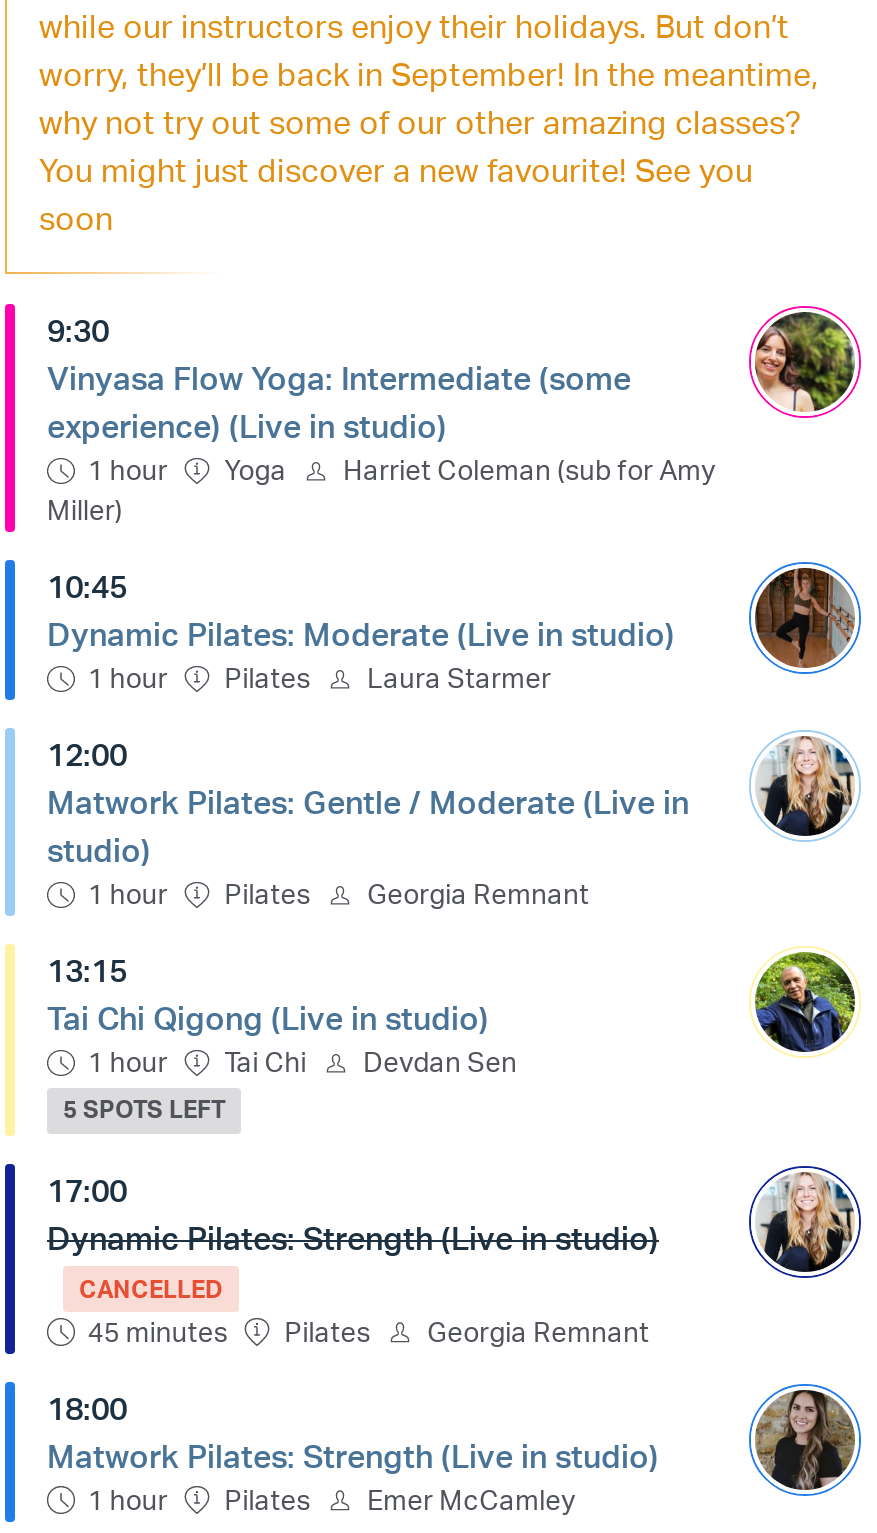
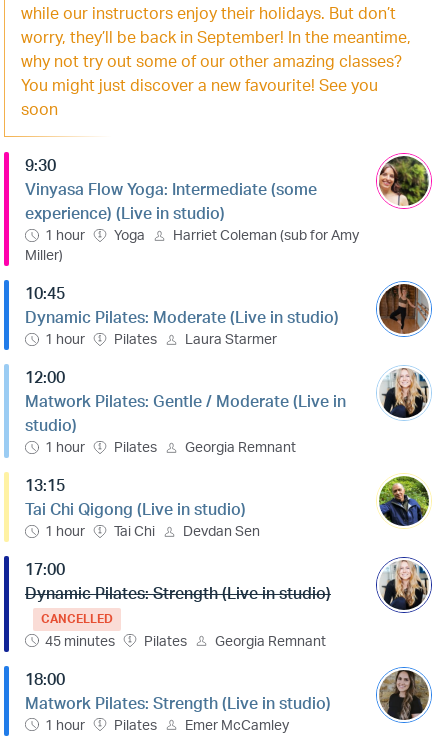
[63,1094,225,1124] 5 SPOTS LEFT -> none

